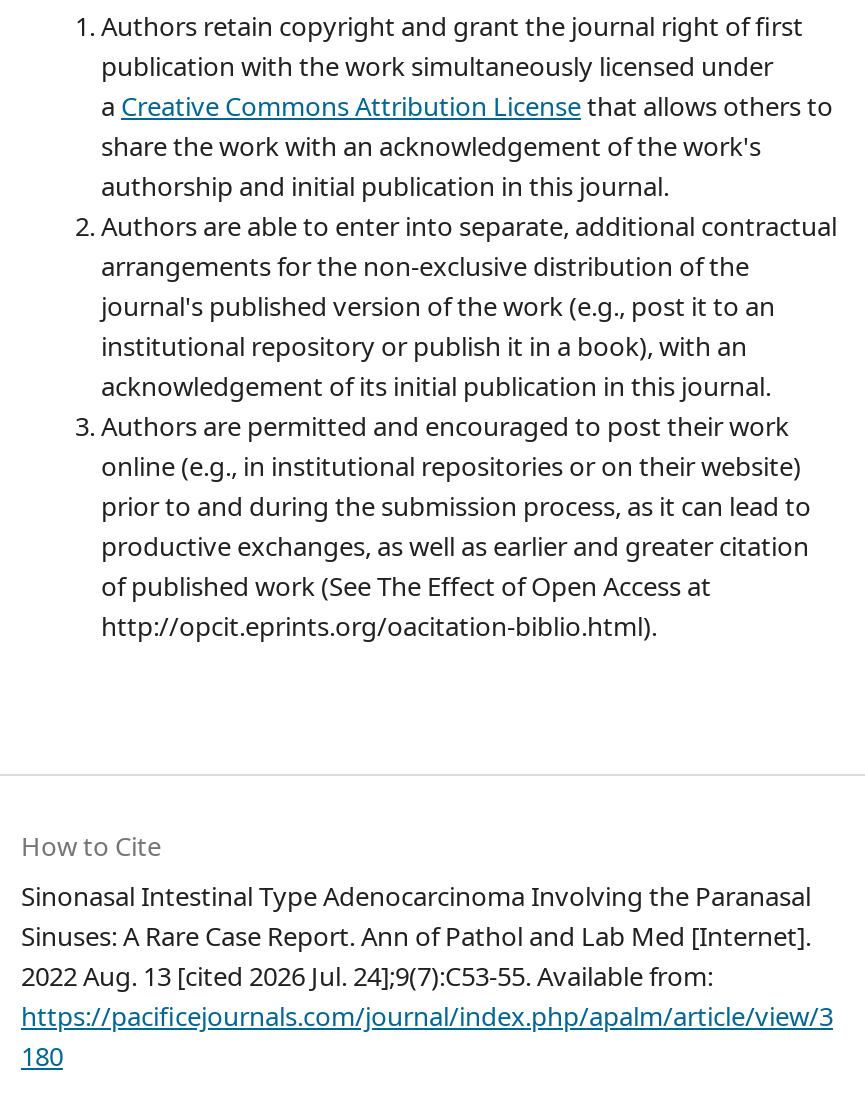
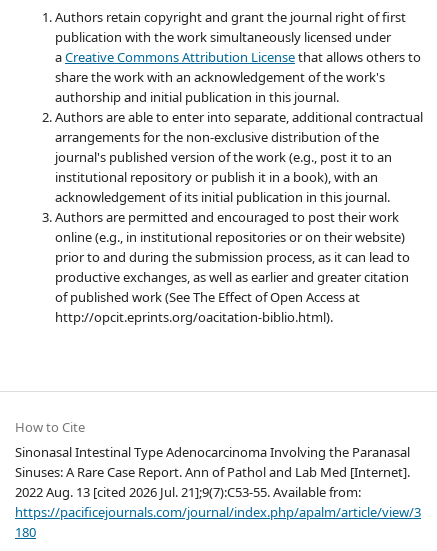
[21,959,713,995] 2022 Aug. 13 [cited 2026 Jul. 24];9(7):C53-55. Available from: -> [15,483,361,501] 2022 Aug. 13 [cited 2026 Jul. 21];9(7):C53-55. Available from:

